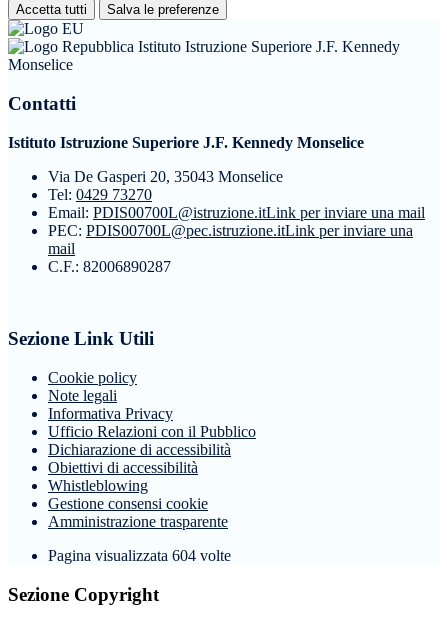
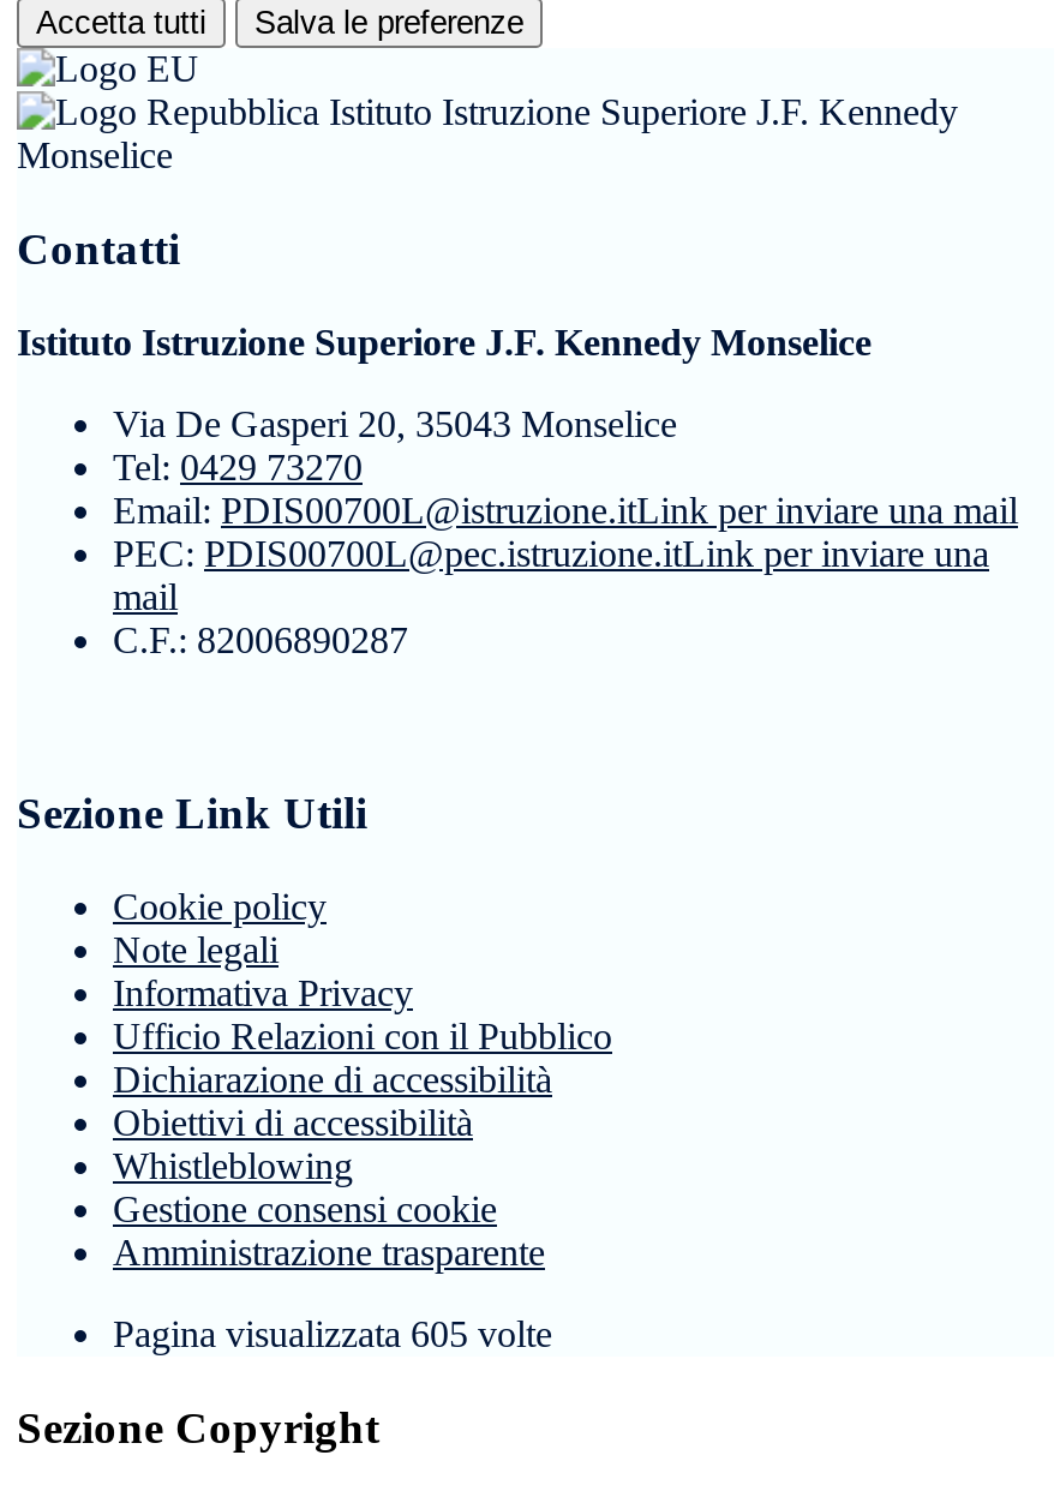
[48,547,231,564] Pagina visualizzata 604 volte -> [113,1313,552,1354] Pagina visualizzata 605 volte

